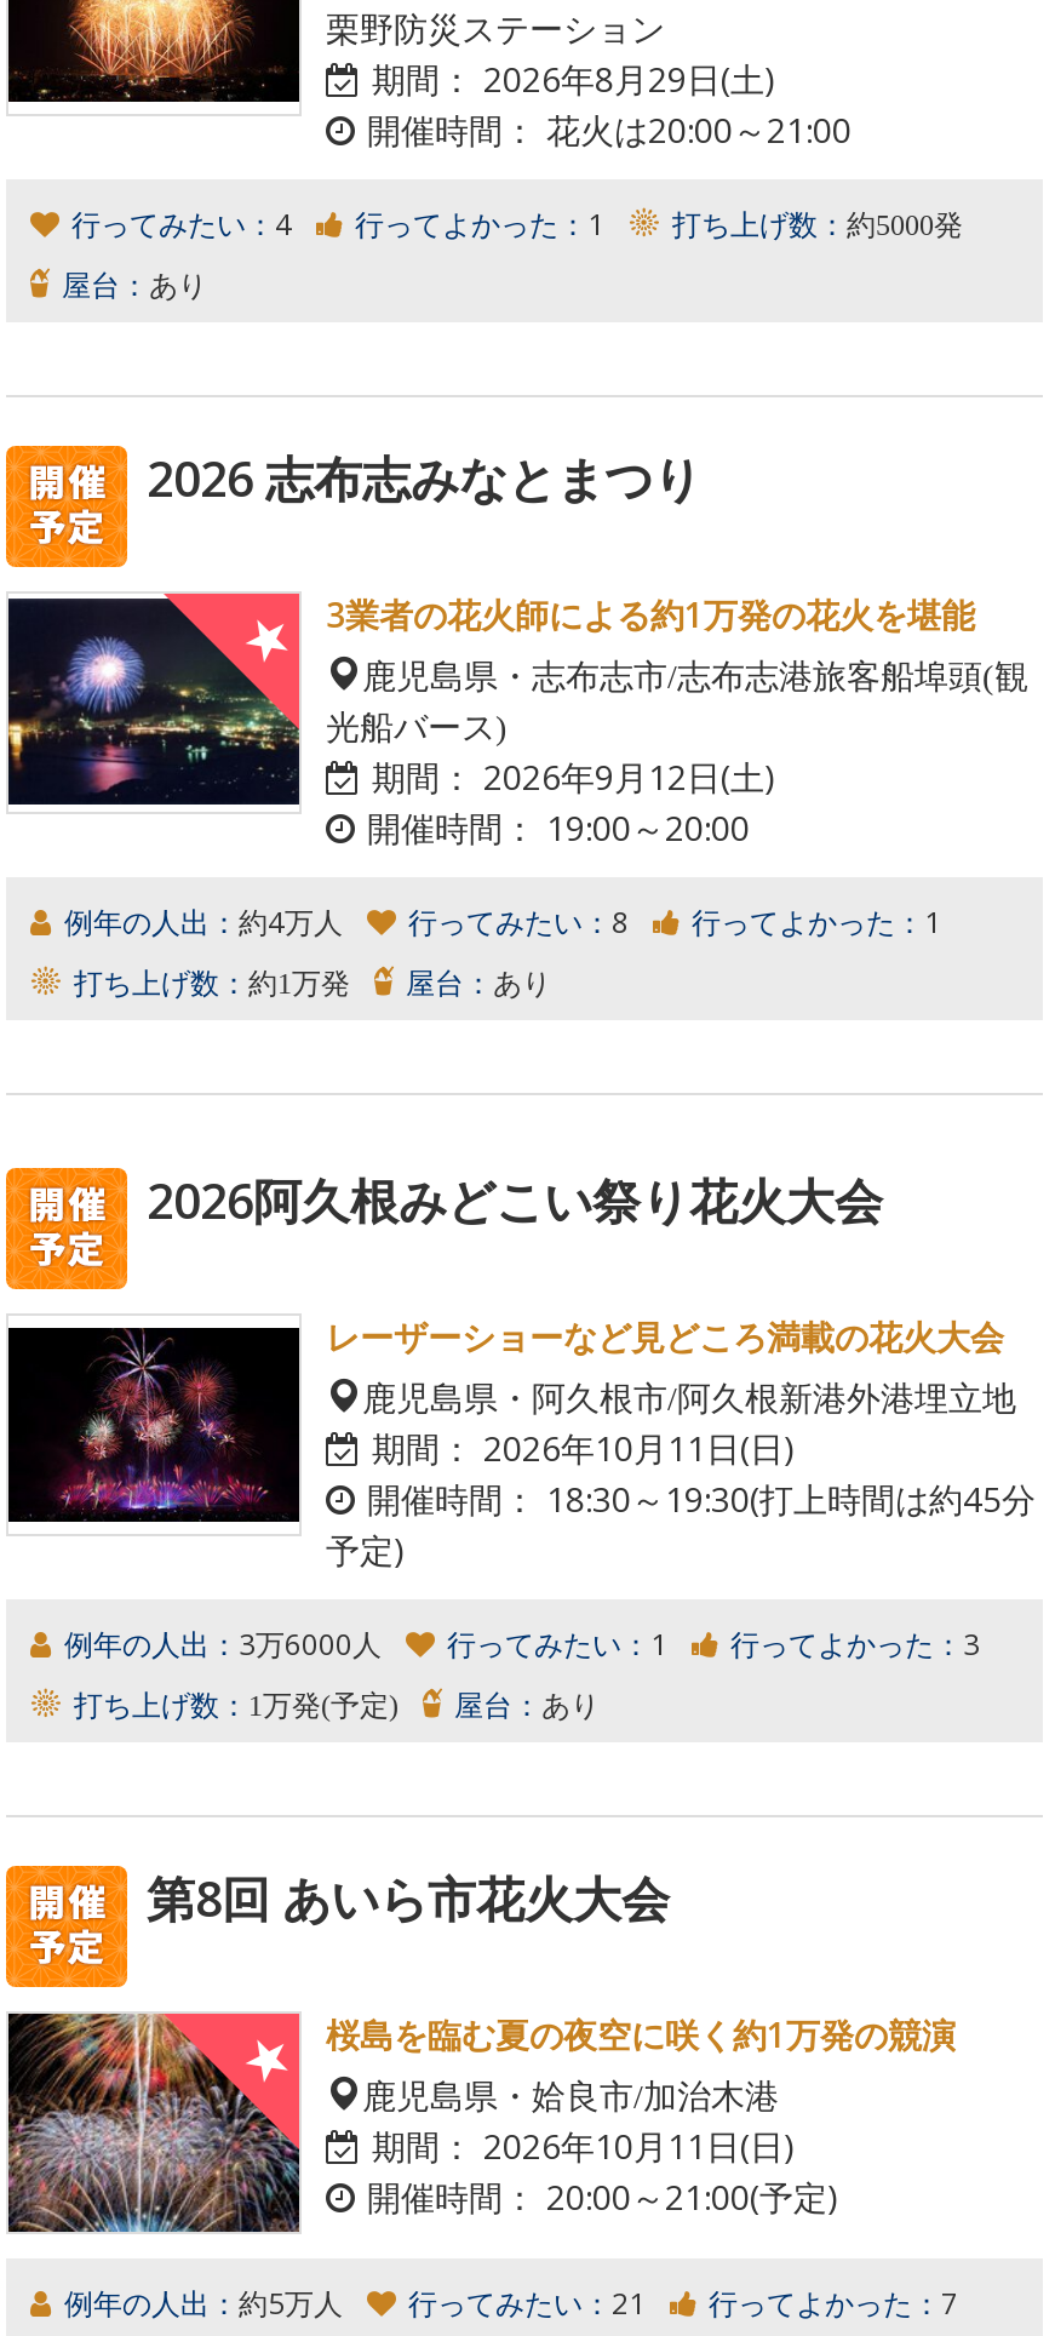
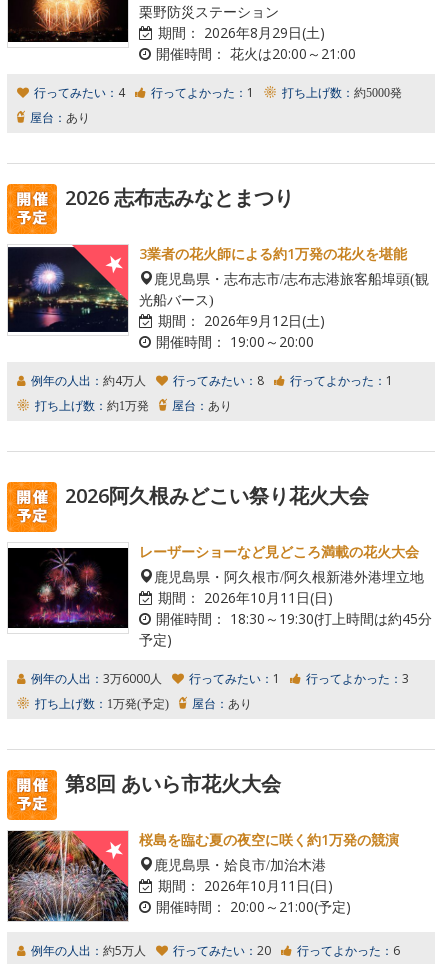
[408,2282,646,2323] 行ってみたい：21 -> [173,942,271,959] 行ってみたい：20
[709,2282,958,2323] 行ってよかった：7 -> [297,942,400,959] 行ってよかった：6

